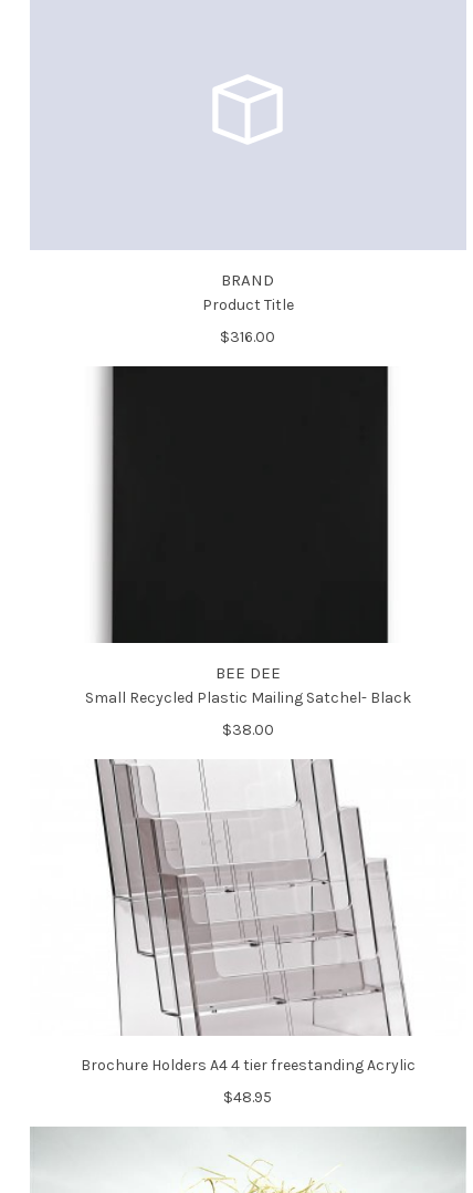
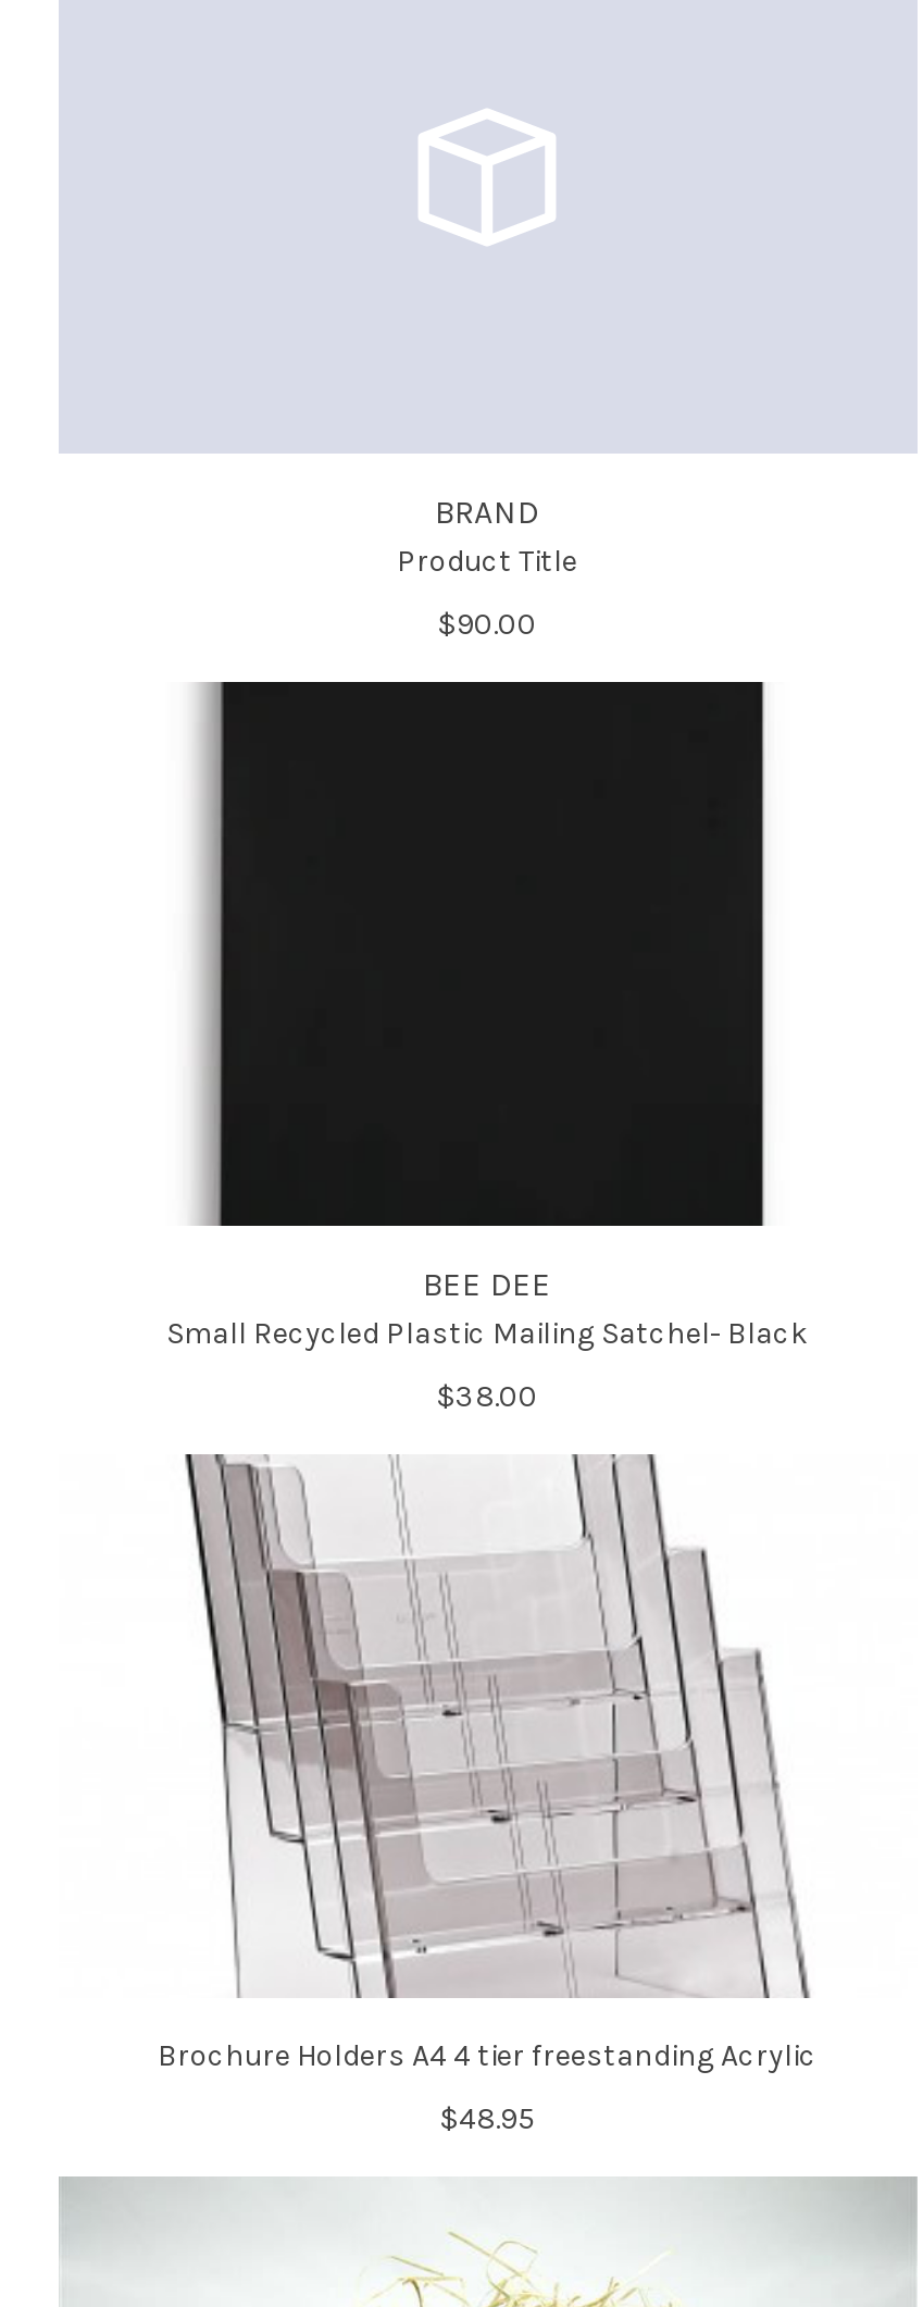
[220,328,275,346] $316.00 -> [437,606,537,643] $90.00

